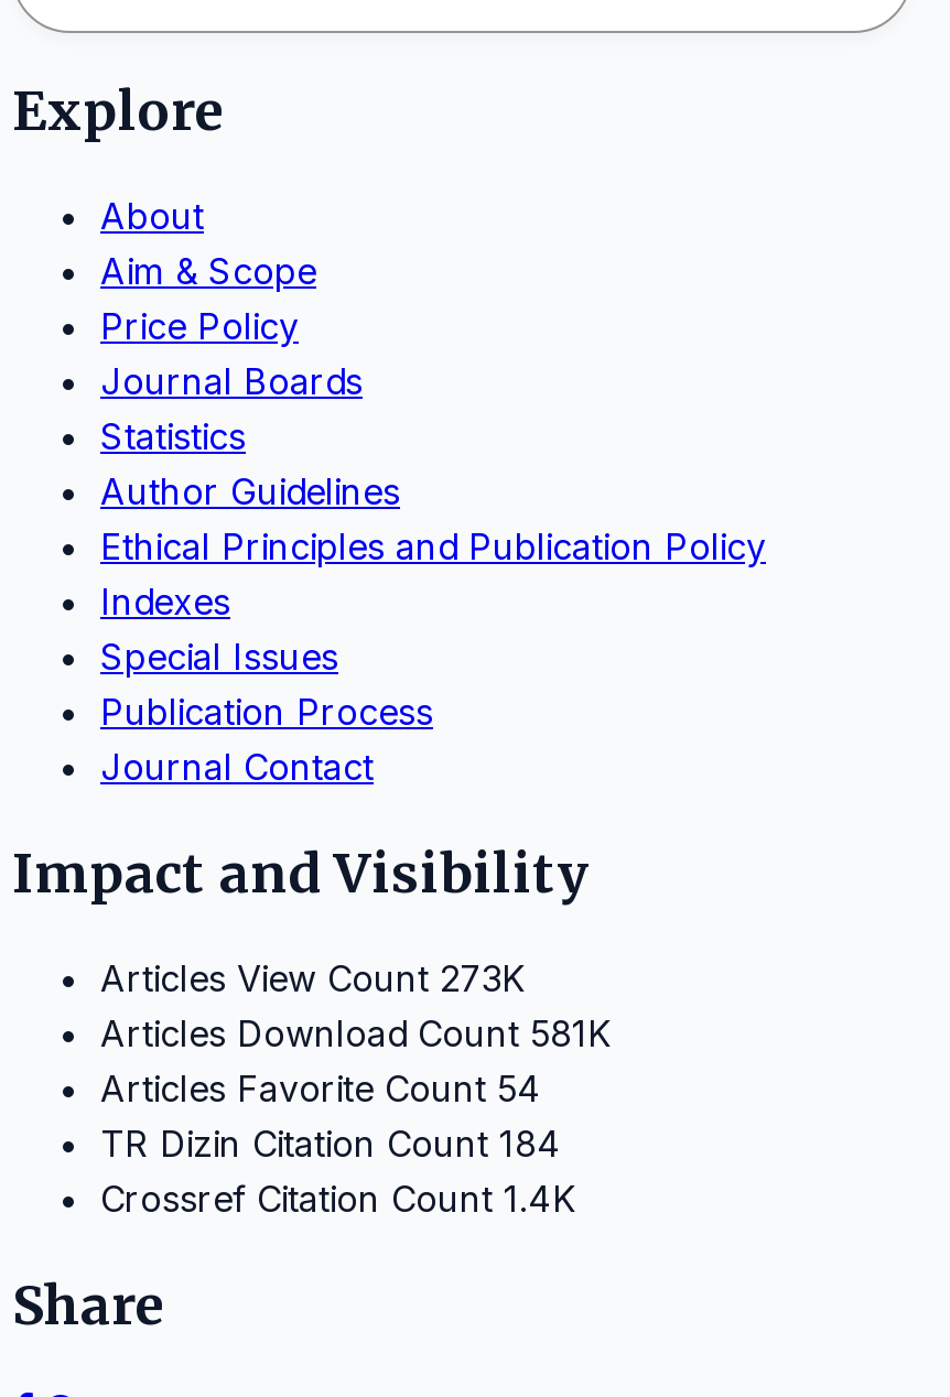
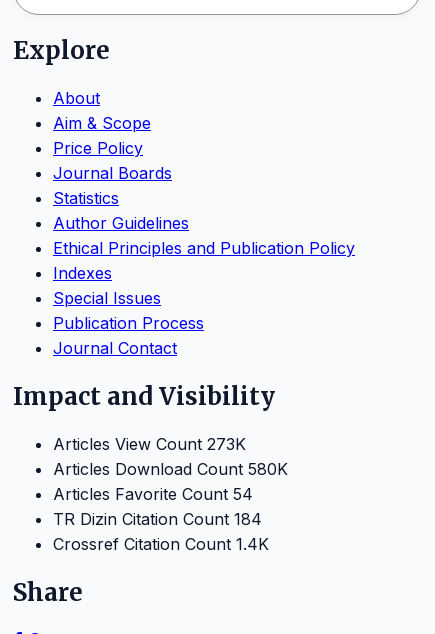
[100,1011,612,1055] Articles Download Count 581K -> [53,459,288,479] Articles Download Count 580K

